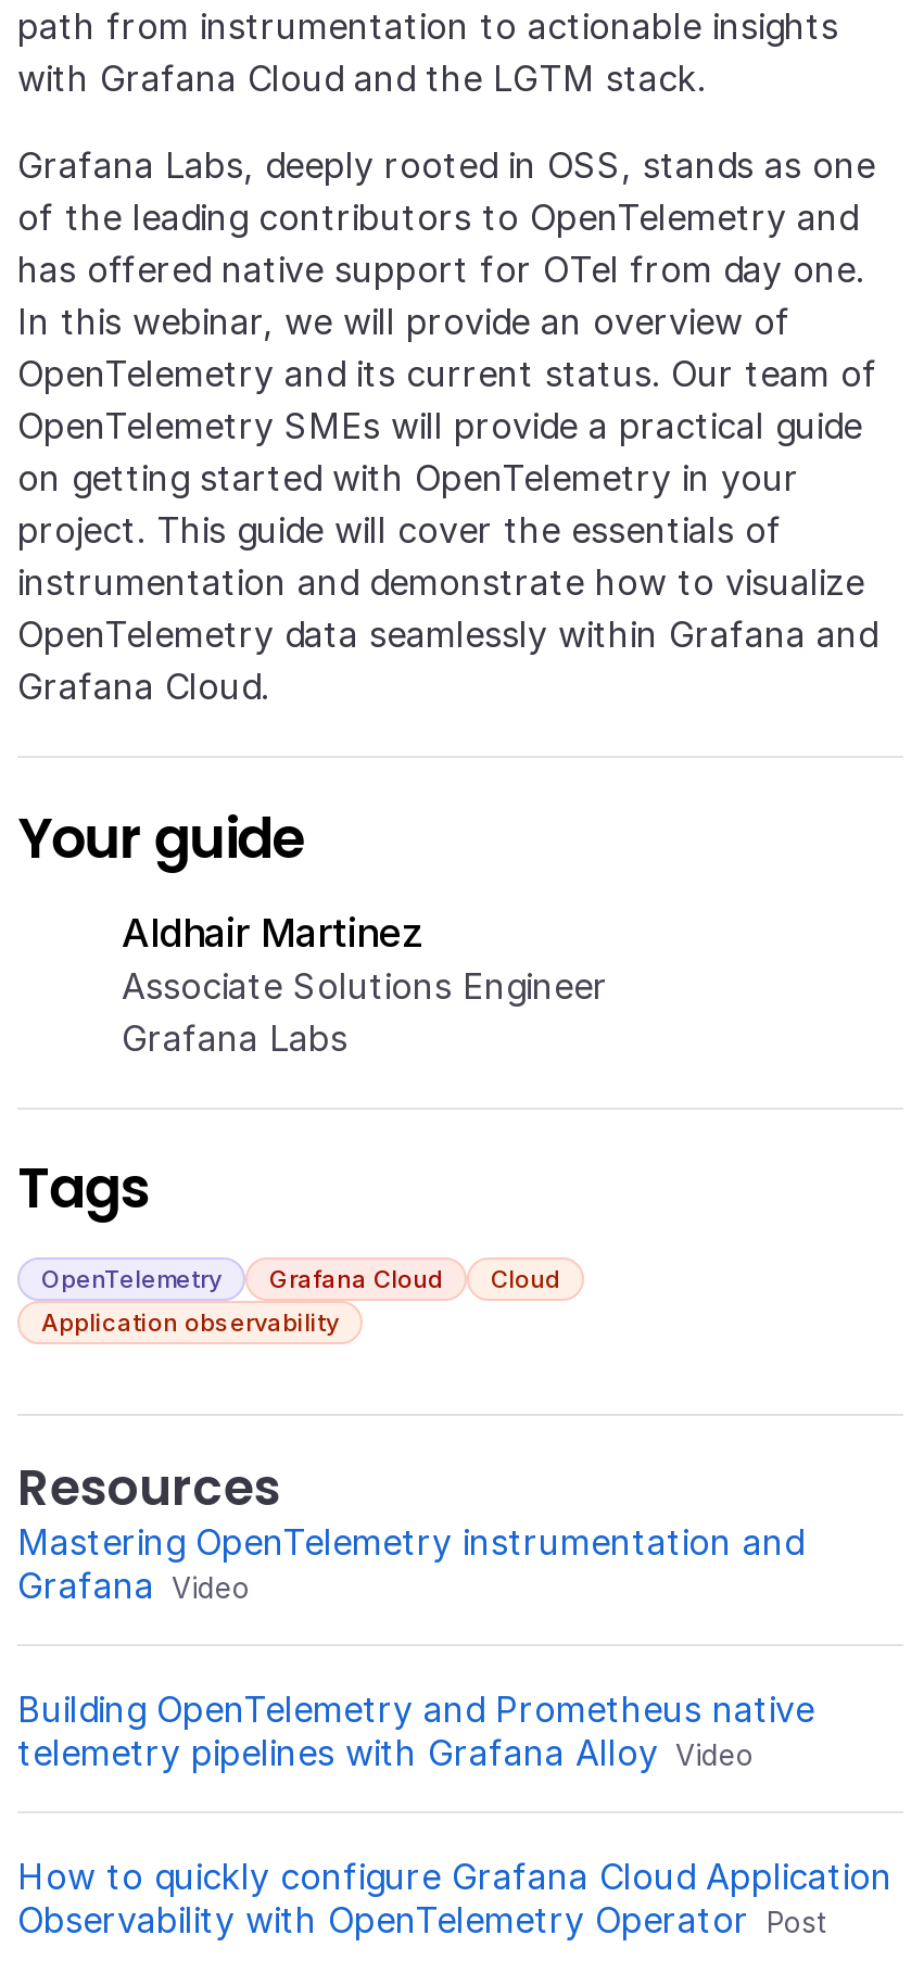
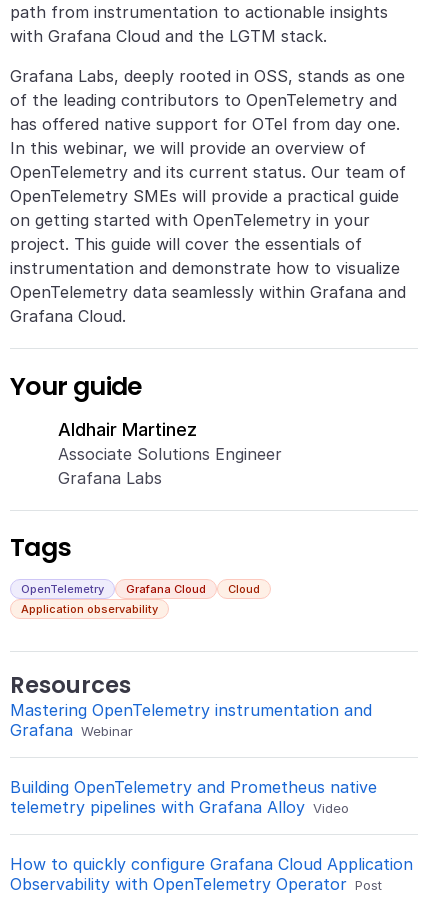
[17,1563,250,1607] Grafana Video -> [10,720,133,740] Grafana Webinar

